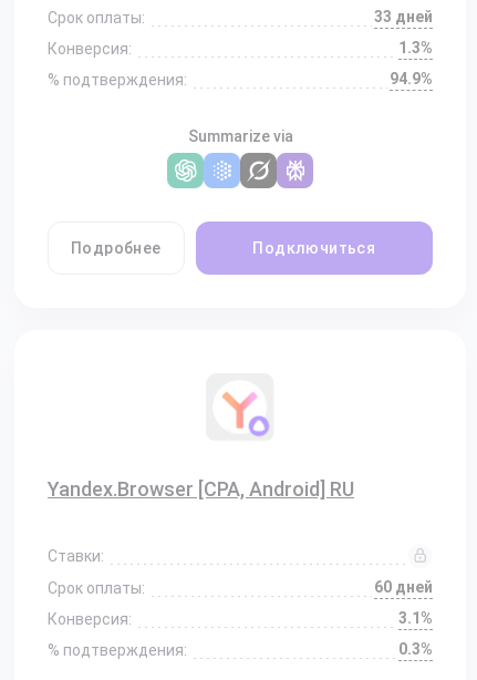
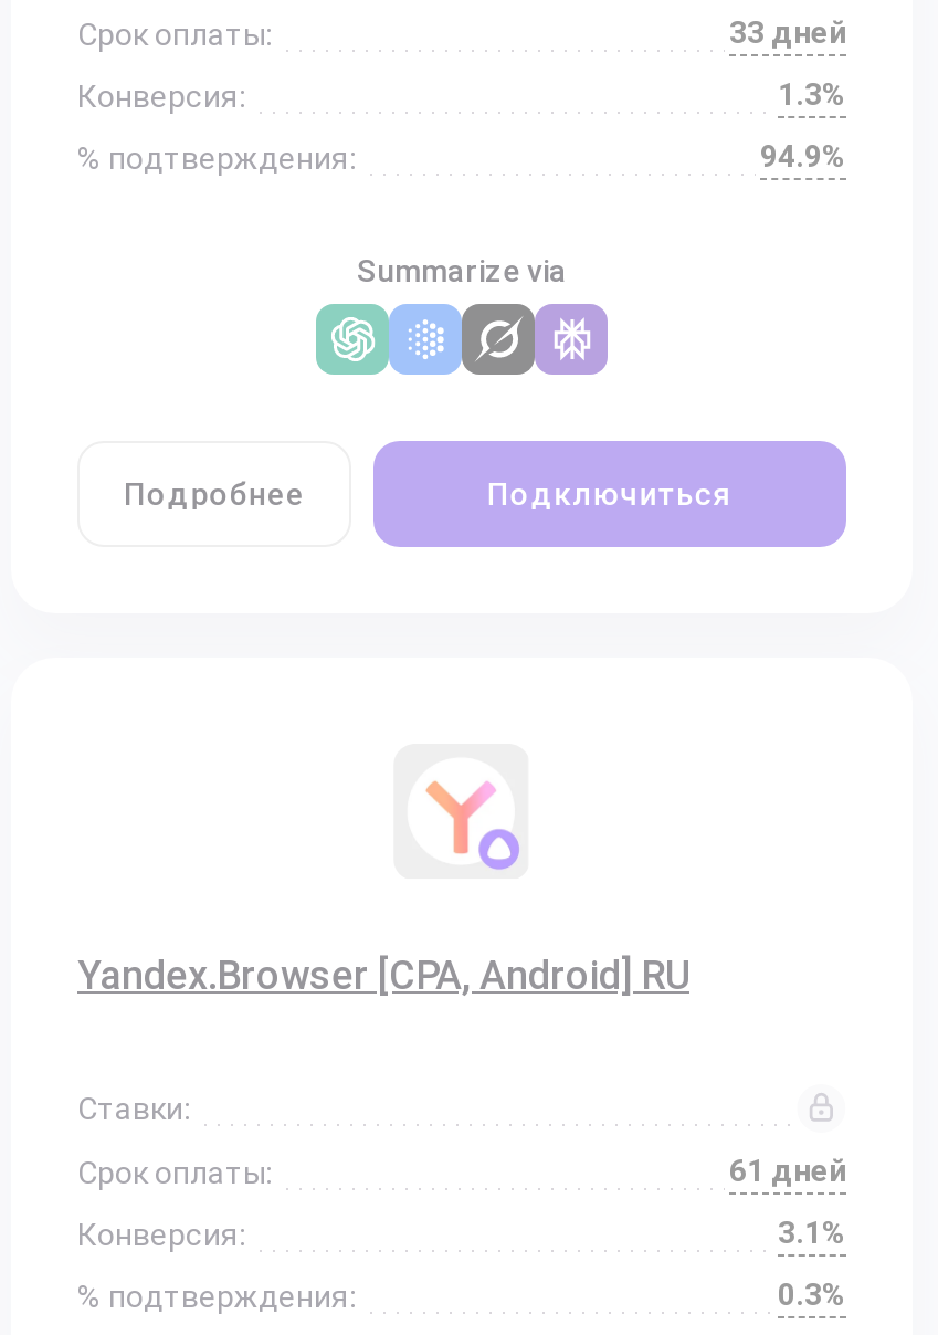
[374,578,433,596] 60 дней -> [729,1153,846,1188] 61 дней

